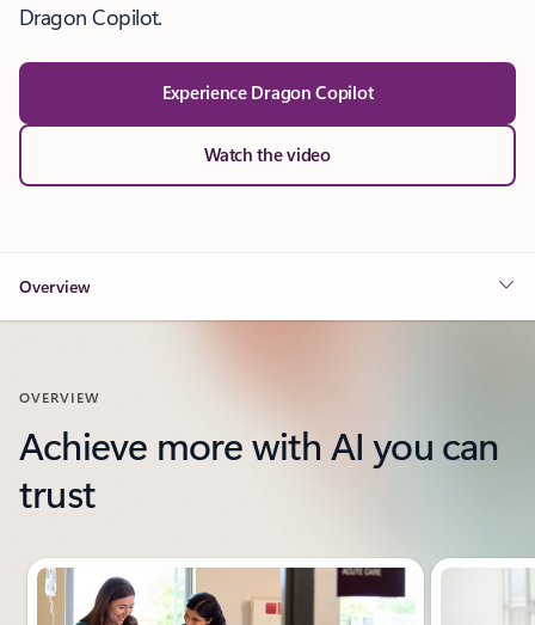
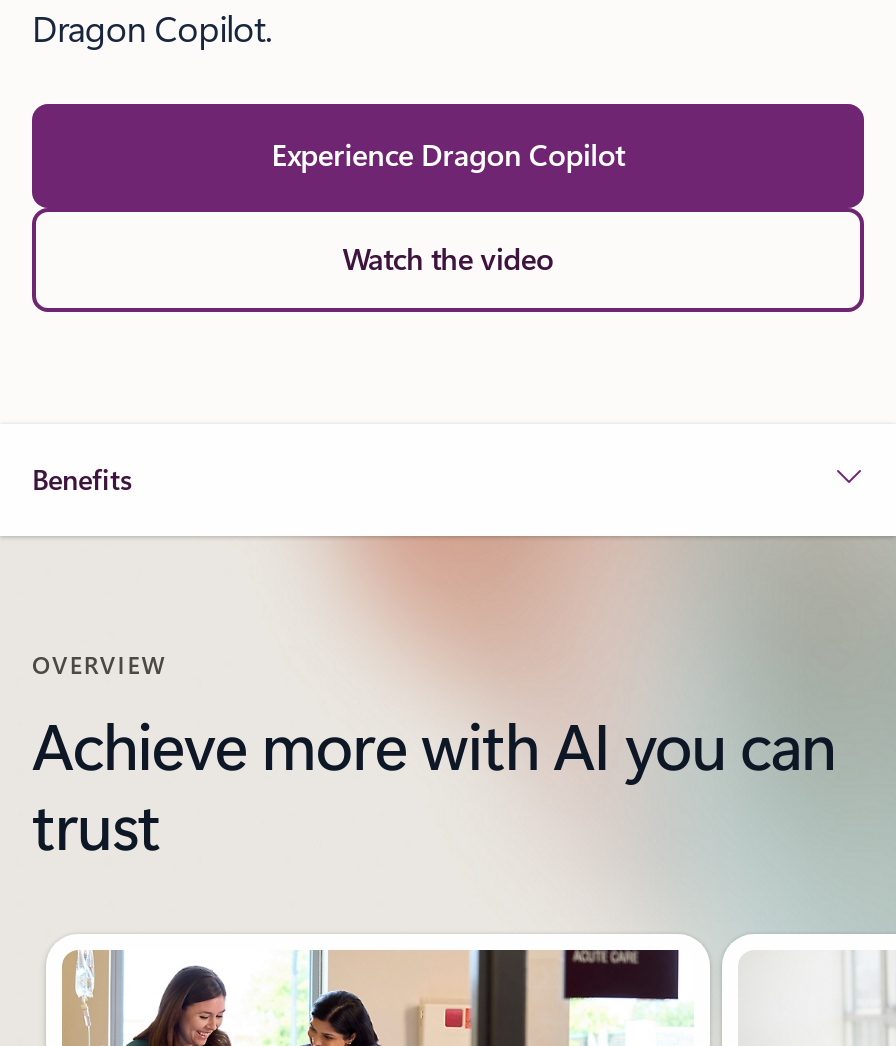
[19,275,91,298] Overview -> [32,460,132,498] Benefits

